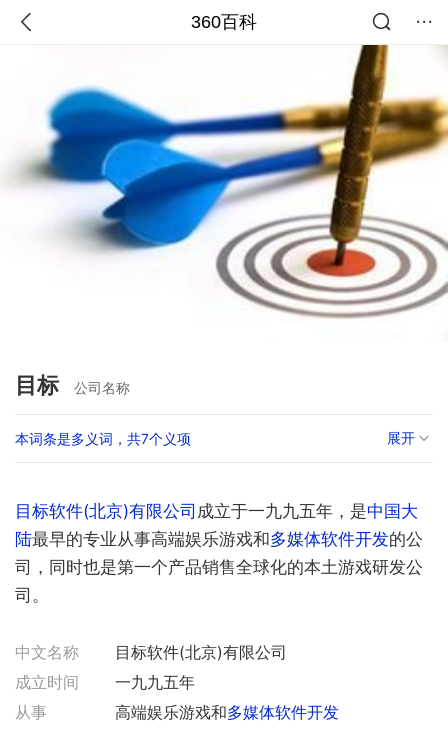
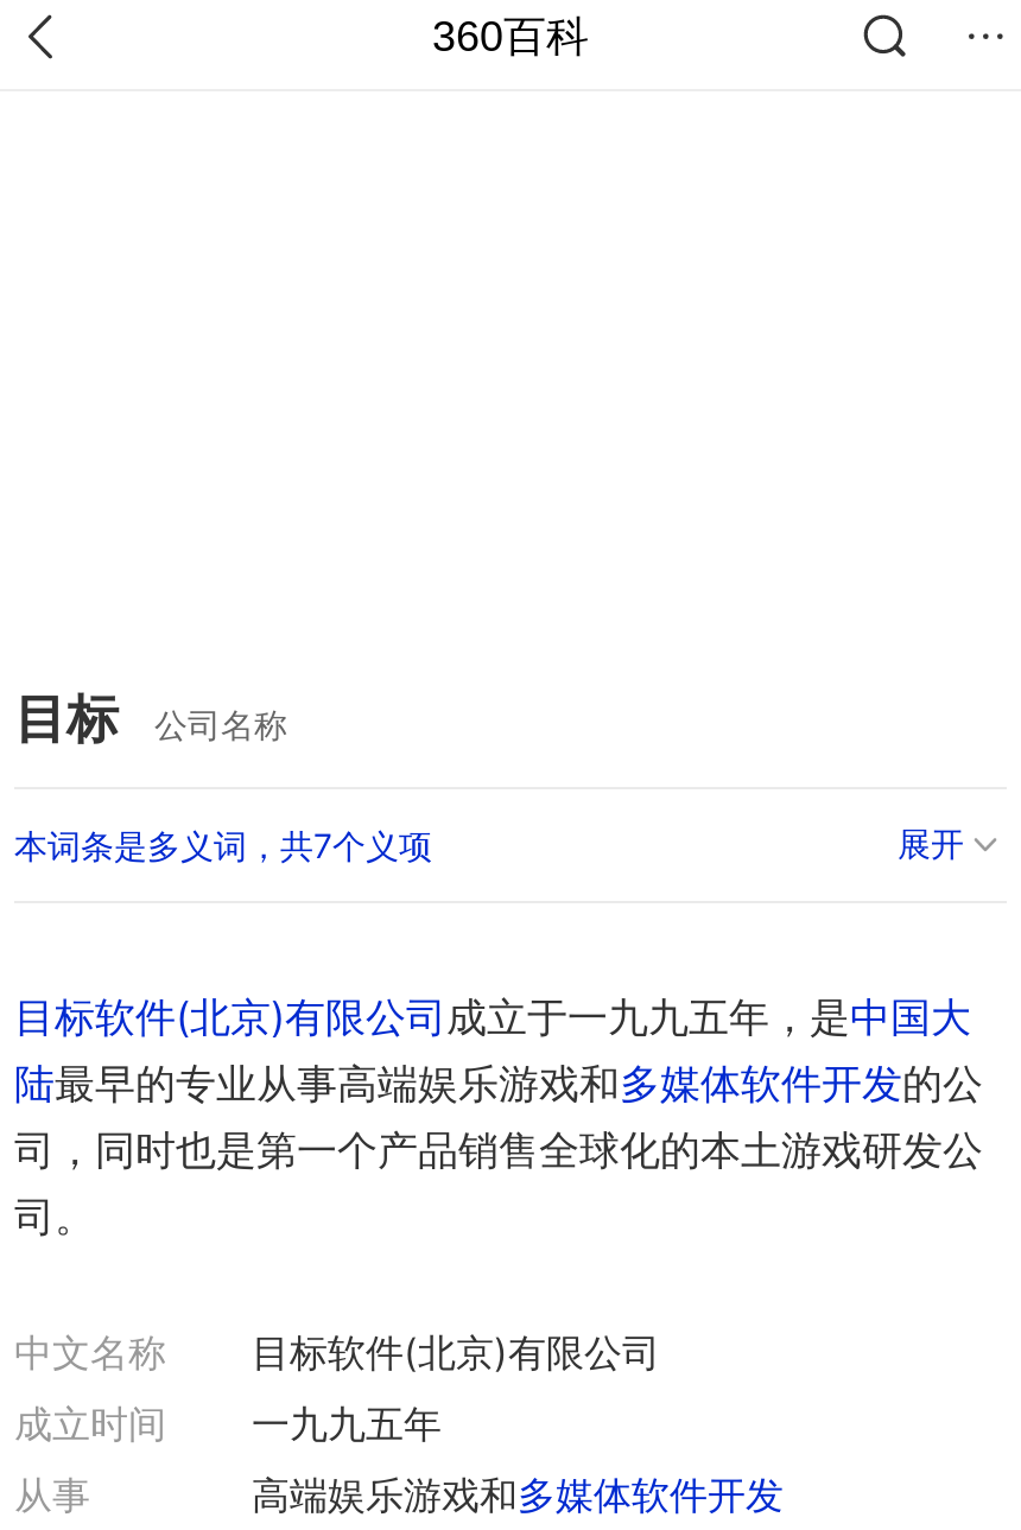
[11,44,445,319] [image] -> none

